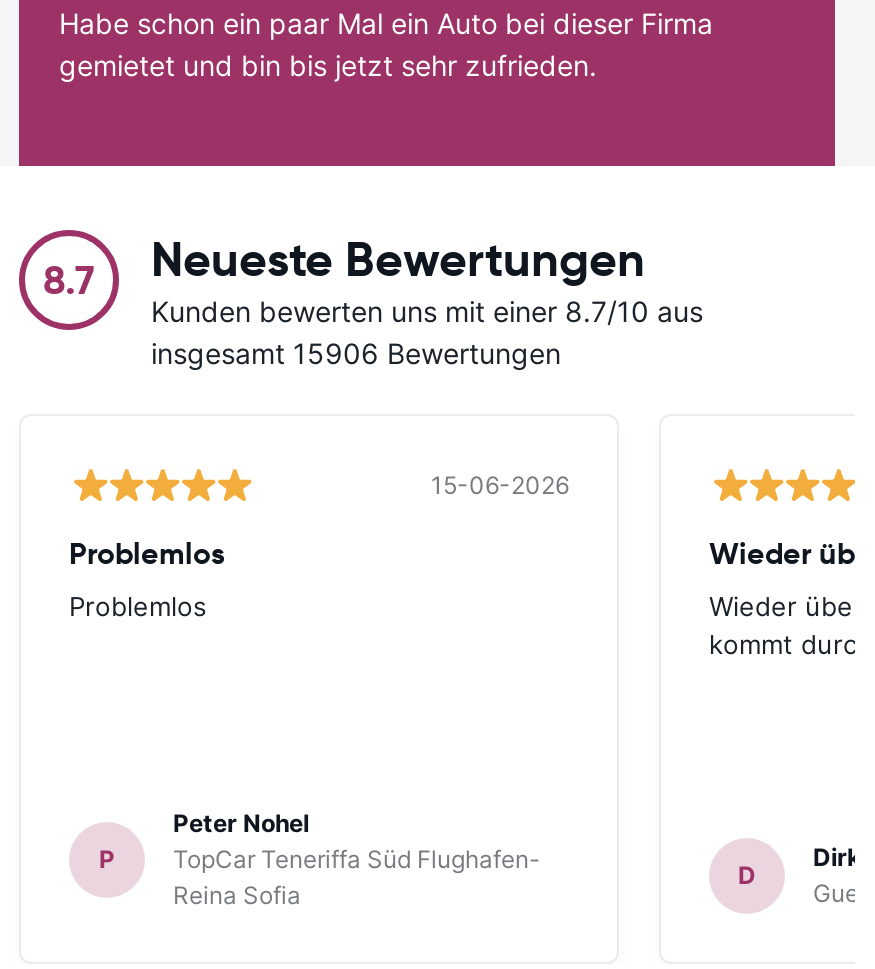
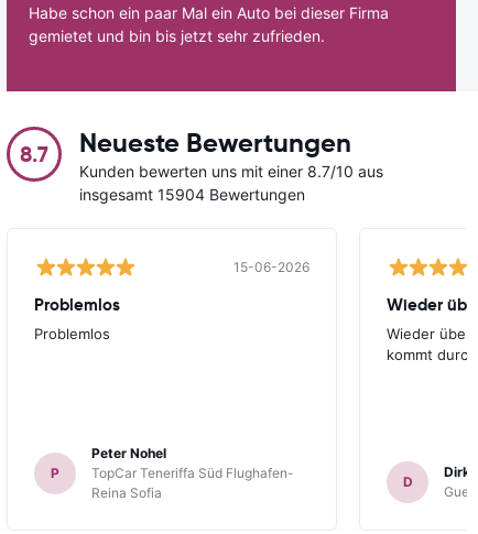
[151,336,561,370] insgesamt 15906 Bewertungen -> [79,185,305,203] insgesamt 15904 Bewertungen

